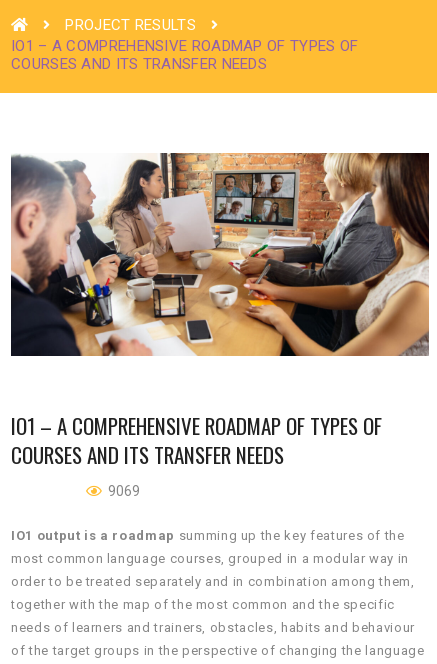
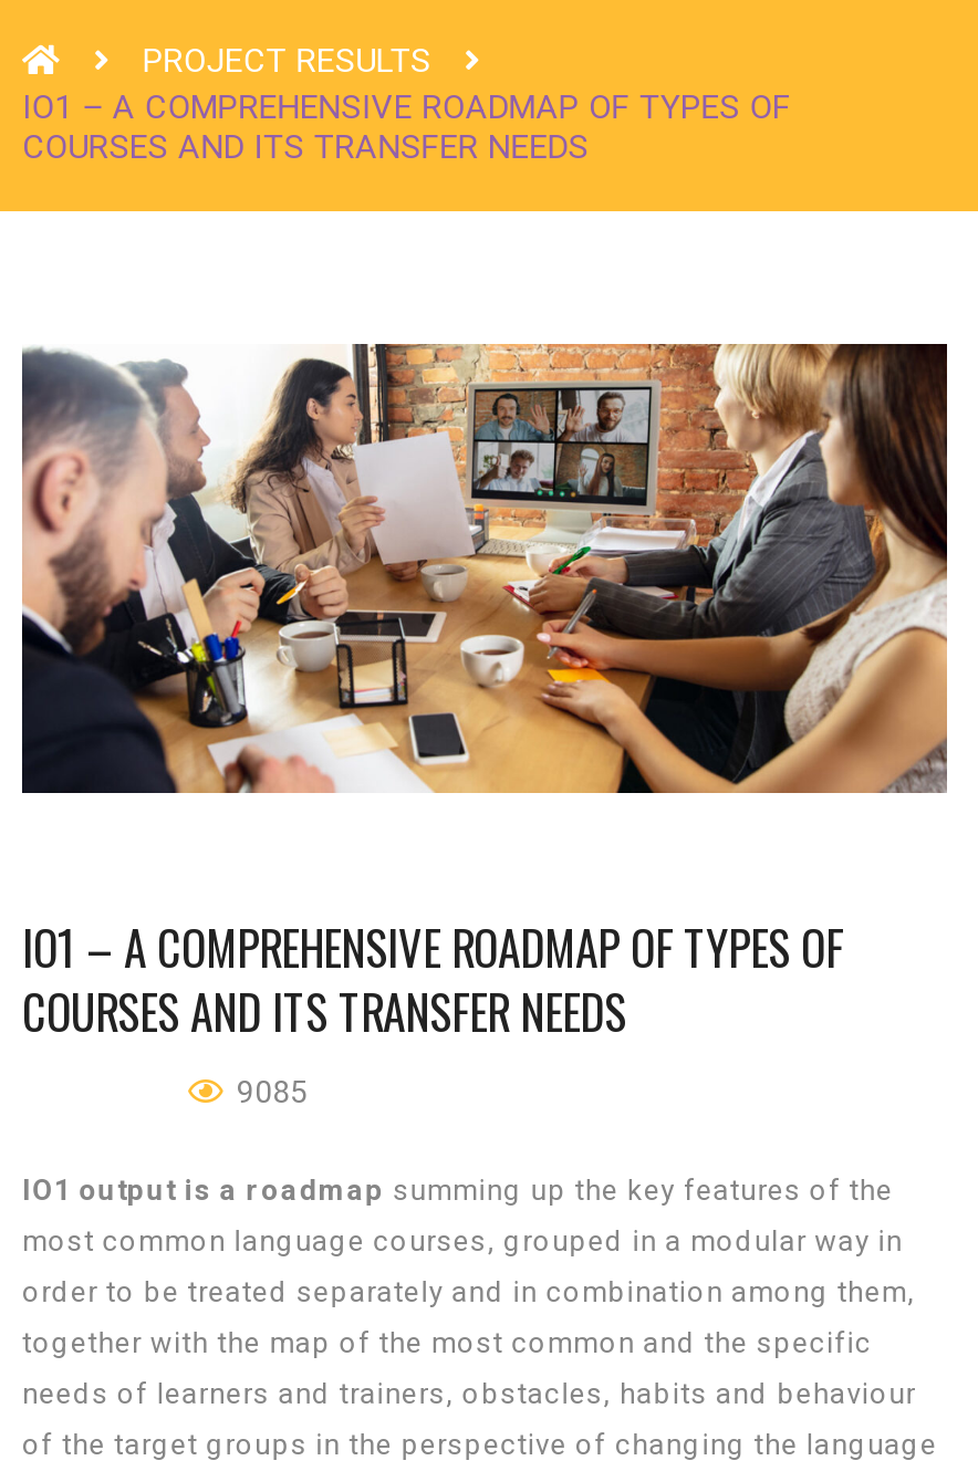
[105,483,140,499] 9069 -> [230,1074,308,1109] 9085

